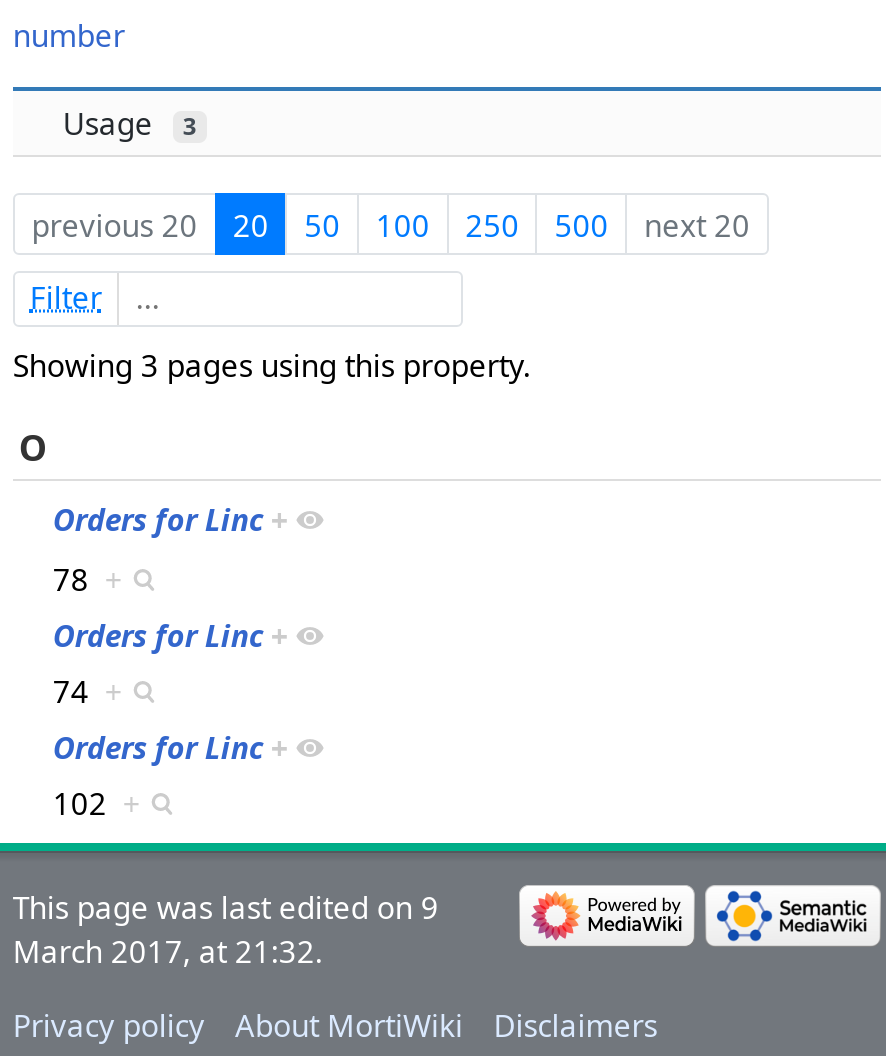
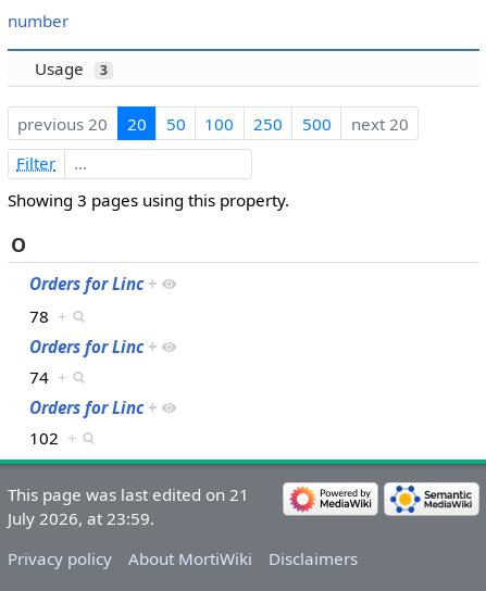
[13,886,439,926] This page was last edited on 9 -> [7,483,249,505] This page was last edited on 21
[13,930,323,970] March 2017, at 21:32. -> [7,507,154,529] July 2026, at 23:59.

